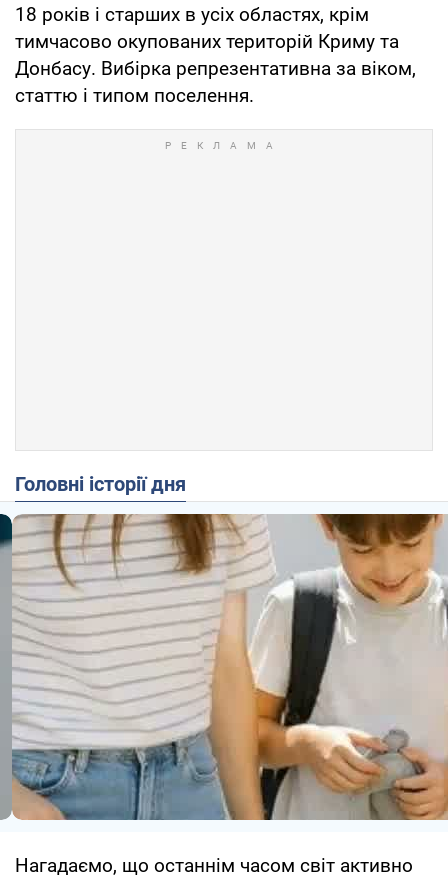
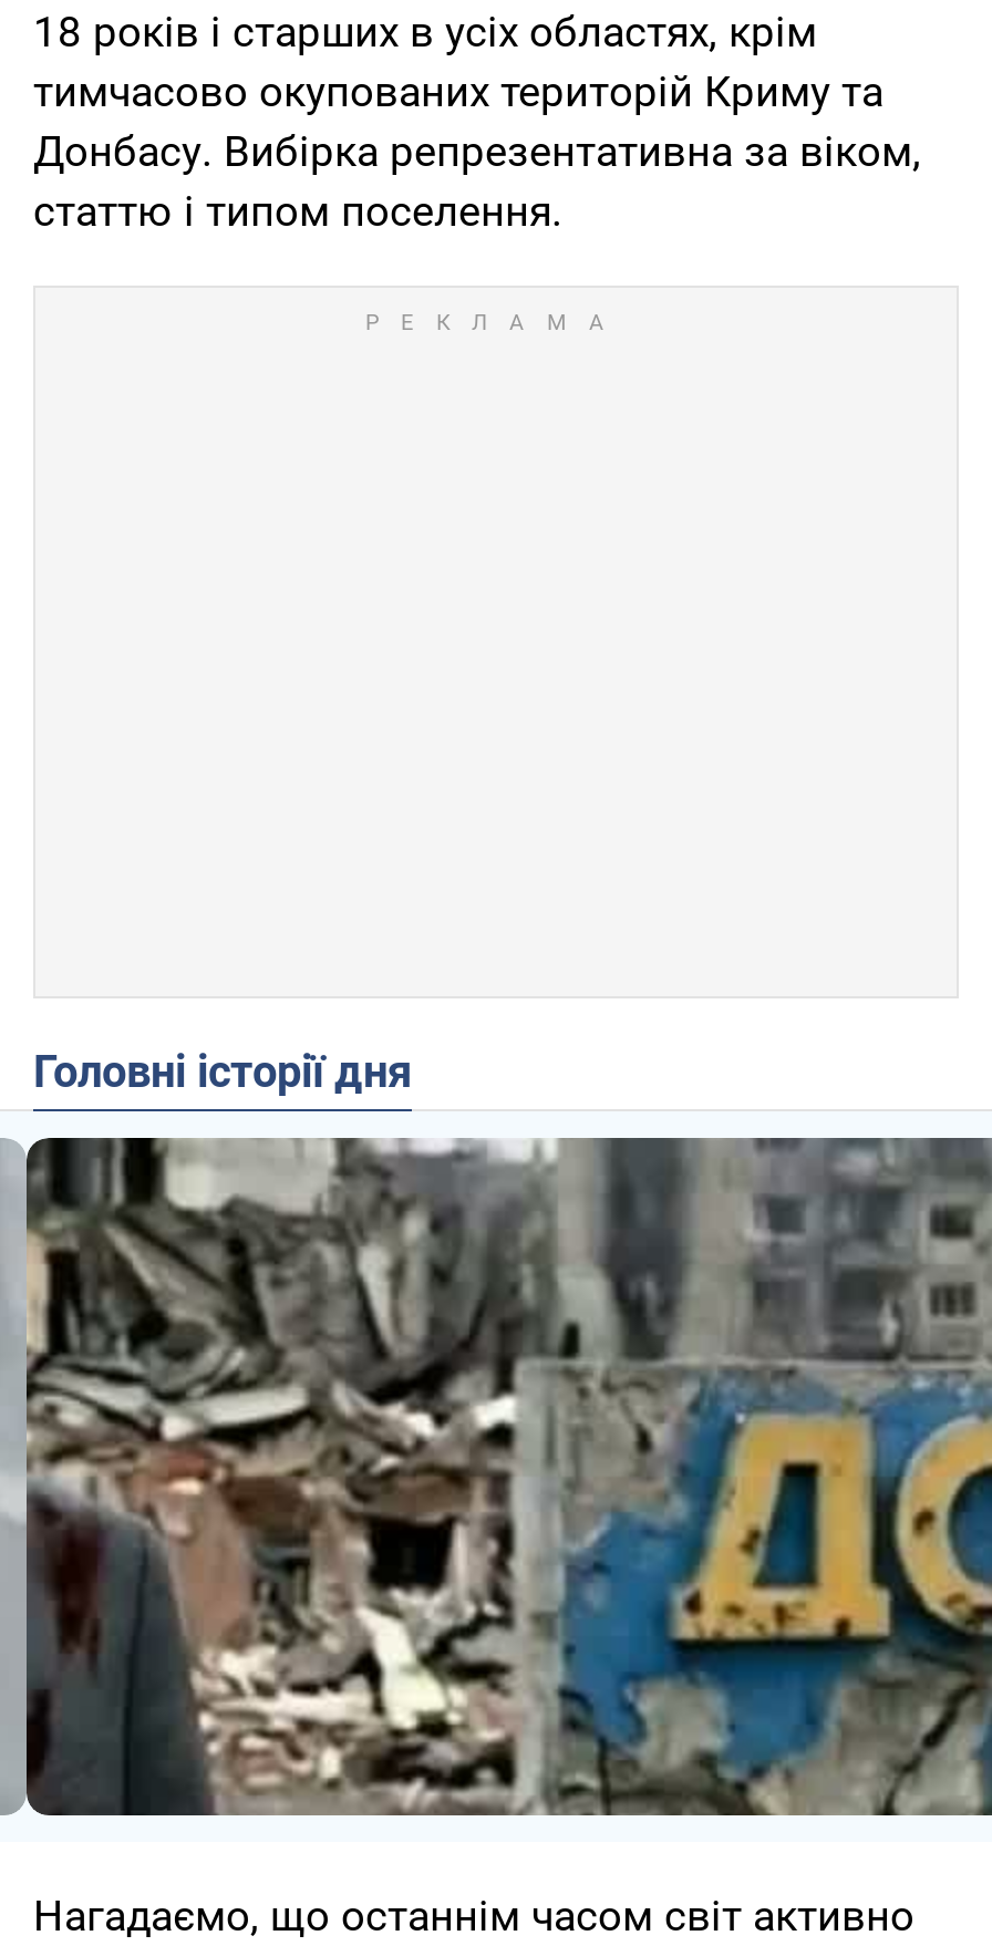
[3,513,445,821] [image] -> [7,1136,985,1818] [image]

